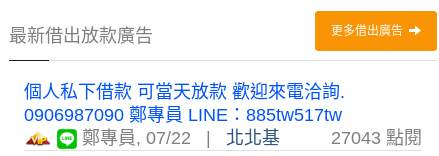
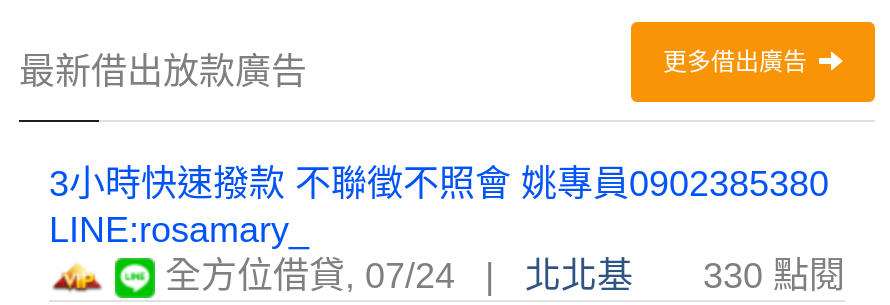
[24,82,345,148] 個人私下借款 可當天放款 歡迎來電洽詢. | 0906987090 鄭專員 LINE：885tw517tw | 鄭專員, 07/22 -> [49,163,829,295] 3小時快速撥款 不聯徵不照會 姚專員0902385380 | LINE:rosamary_ | 全方位借貸, 07/24
[331,128,422,148] 27043 點閱 -> [703,255,845,295] 330 點閱

